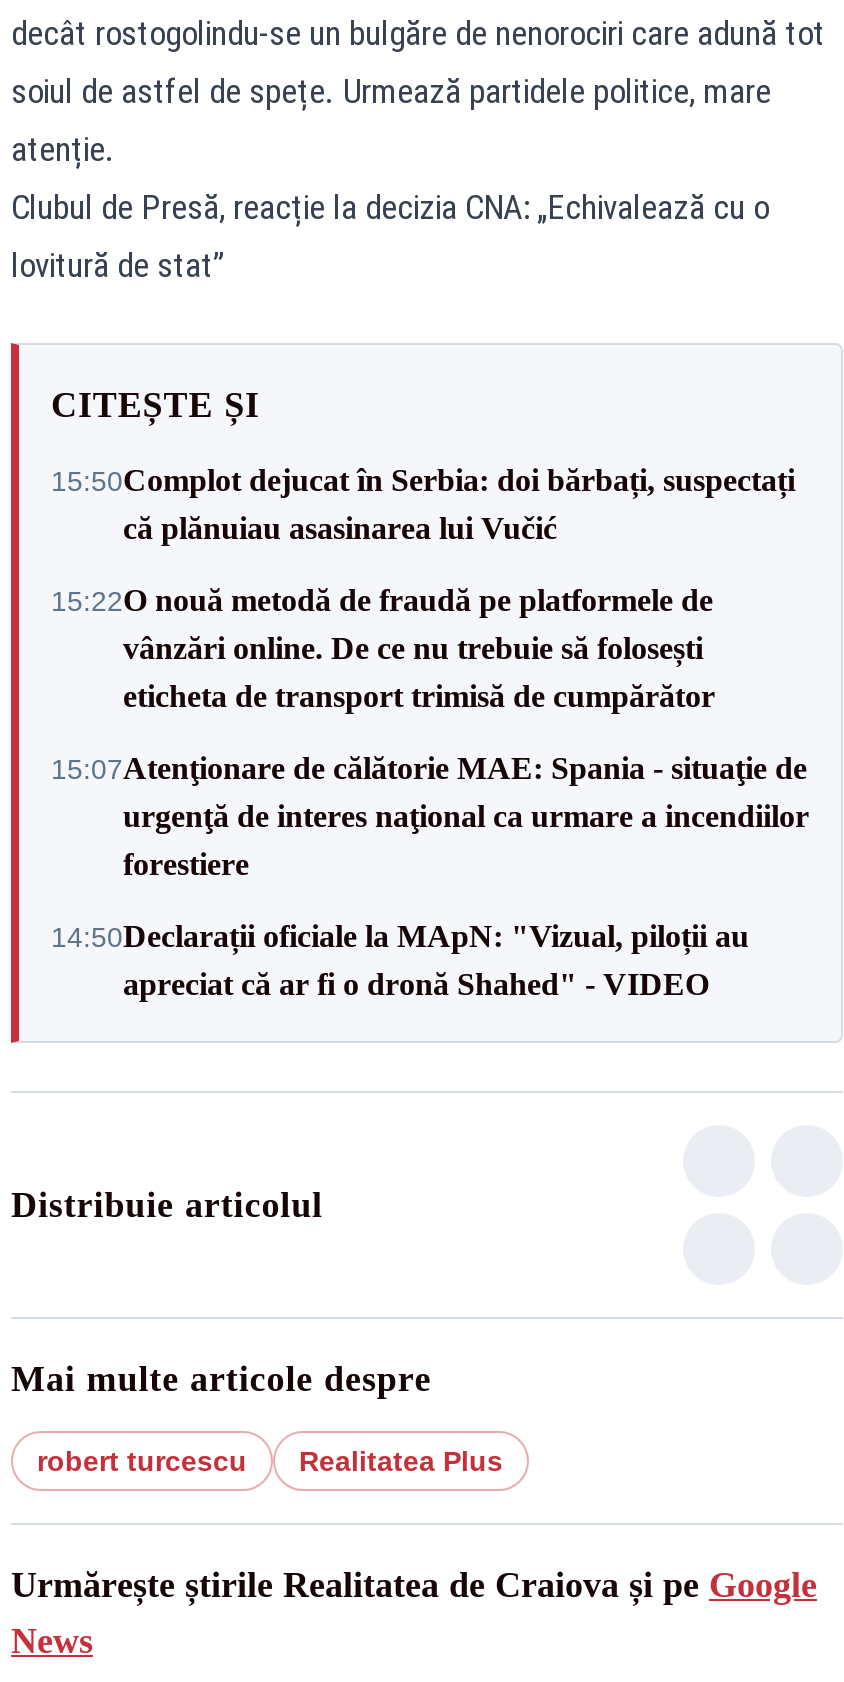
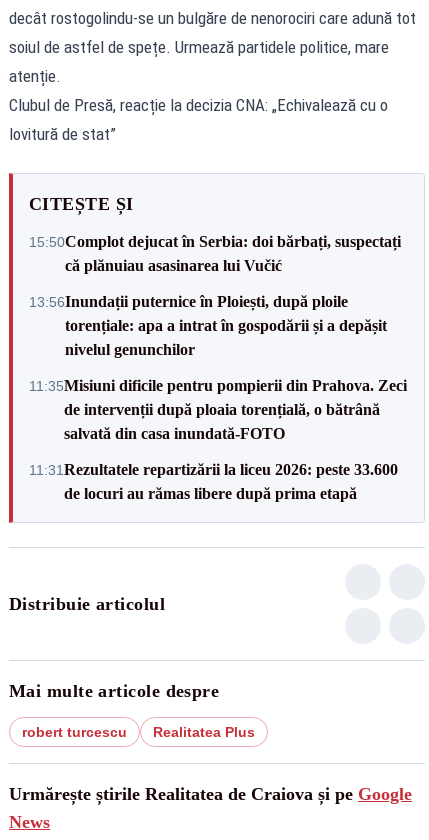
[51,583,715,713] 15:22O nouă metodă de fraudă pe platformele de | vânzări online. De ce nu trebuie să folosești | eticheta de transport trimisă de cumpărător -> [29,292,387,357] 13:56Inundații puternice în Ploiești, după ploile | torențiale: apa a intrat în gospodării și a depășit | nivelul genunchilor
[51,751,809,881] 15:07Atenţionare de călătorie MAE: Spania - situaţie de | urgenţă de interes naţional ca urmare a incendiilor | forestiere -> [29,376,407,441] 11:35Misiuni dificile pentru pompierii din Prahova. Zeci | de intervenții după ploaia torențială, o bătrână | salvată din casa inundată-FOTO
[51,919,749,1001] 14:50Declarații oficiale la MApN: "Vizual, piloții au | apreciat că ar fi o dronă Shahed" - VIDEO -> [29,460,398,501] 11:31Rezultatele repartizării la liceu 2026: peste 33.600 | de locuri au rămas libere după prima etapă

